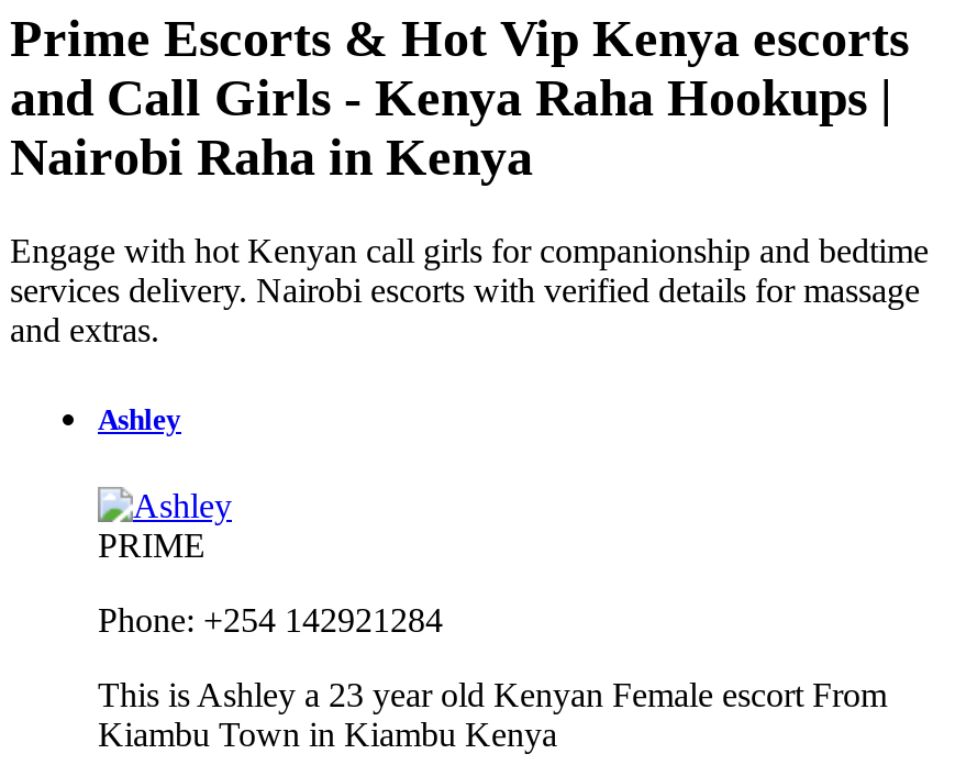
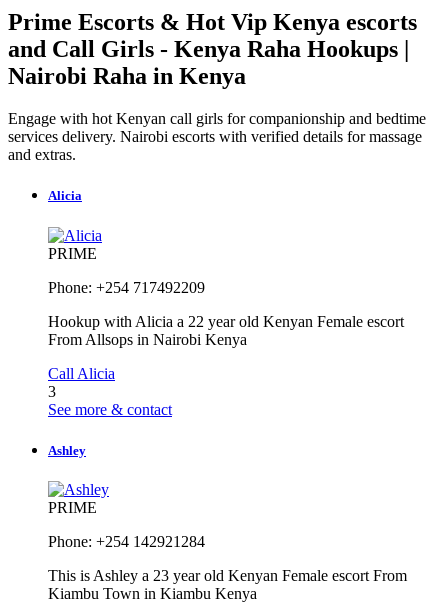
none -> [48,188,404,417] Alicia | PRIME | Phone: +254 717492209 | Hookup with Alicia a 22 year old Kenyan Female escort | From Allsops in Nairobi Kenya | Call Alicia | 3 | See more & contact

